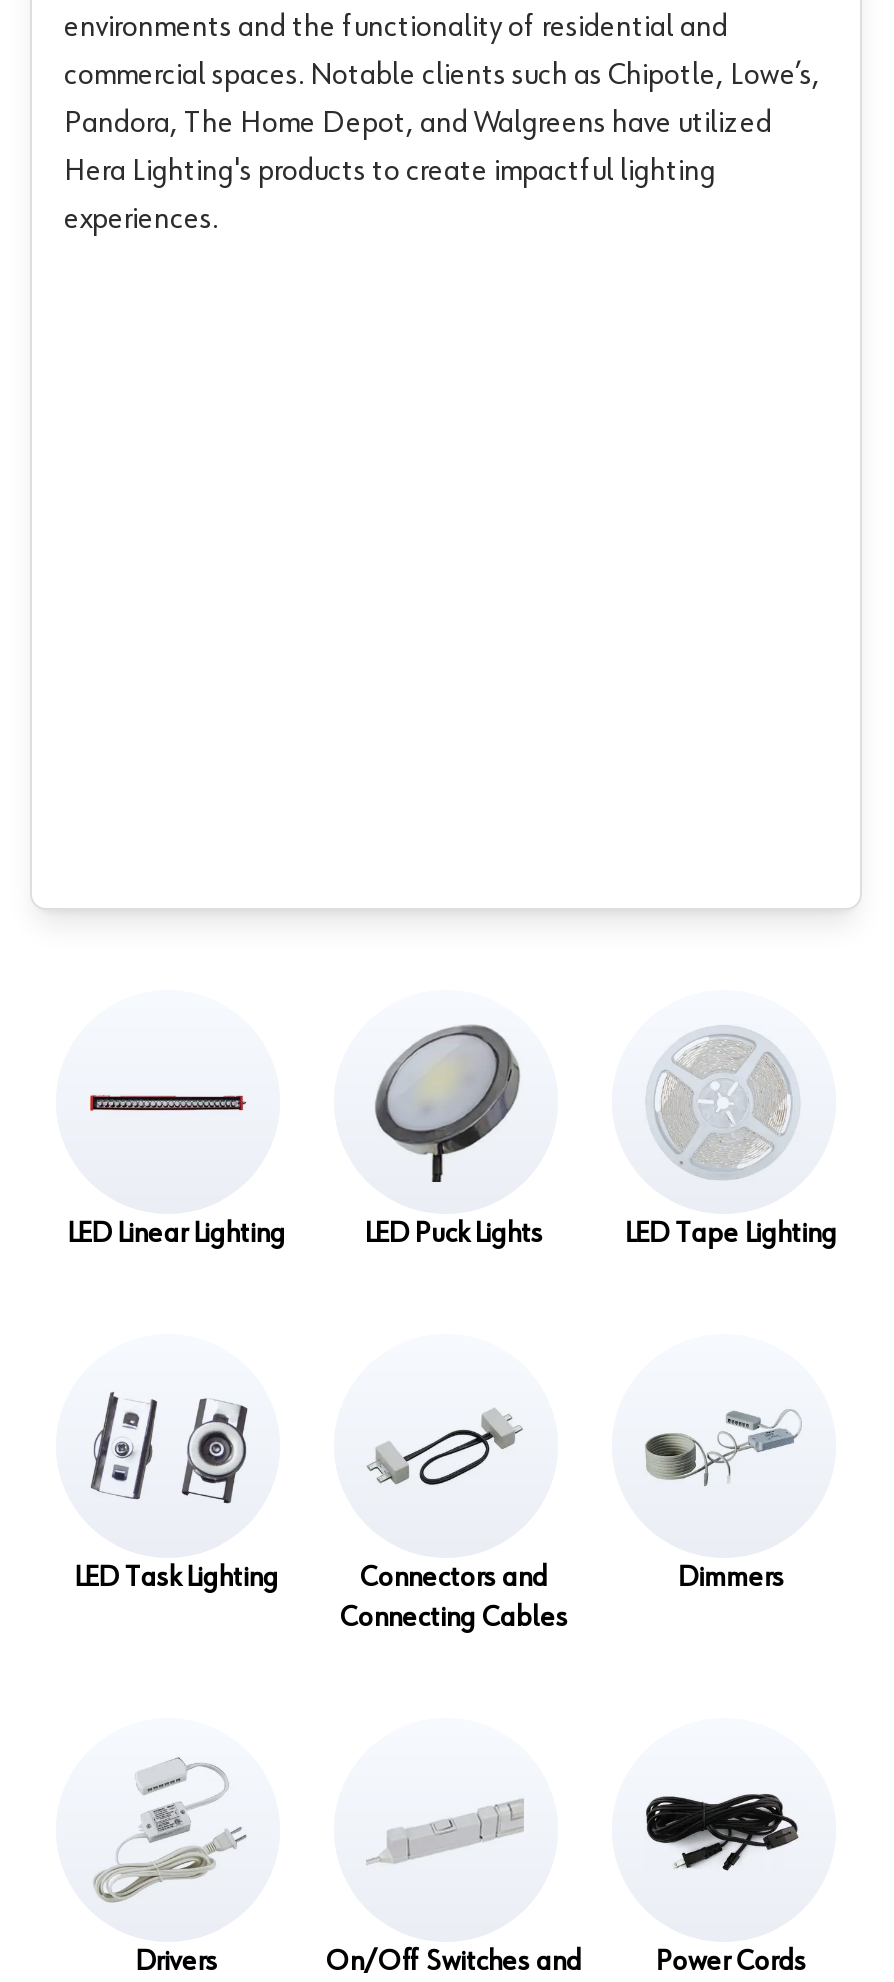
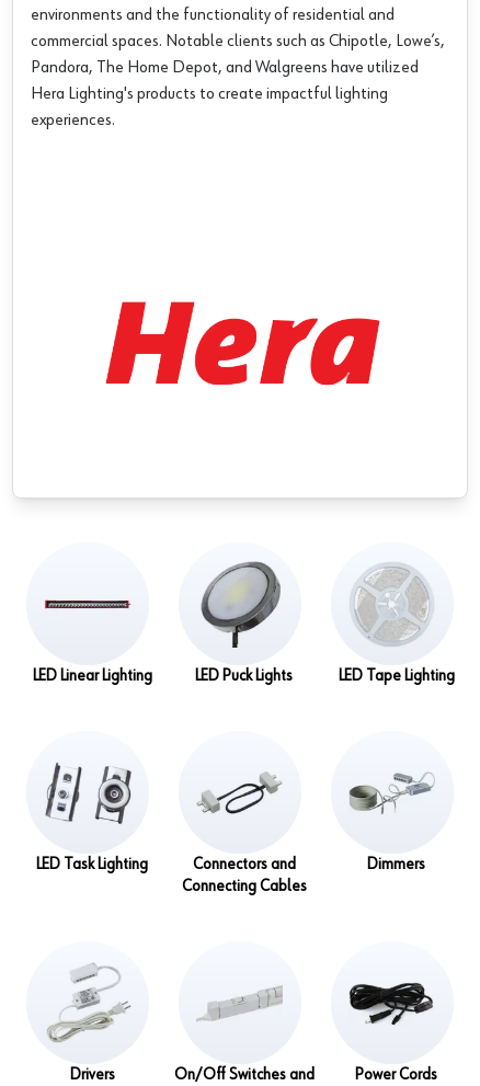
none -> [105,300,380,386] [image]

